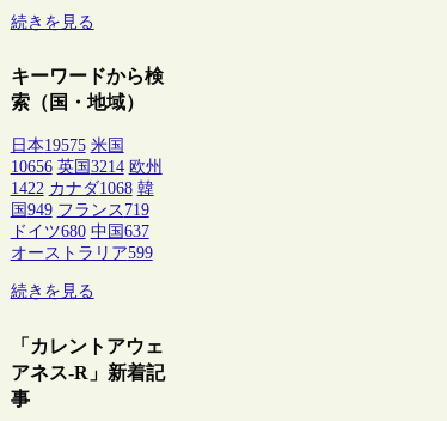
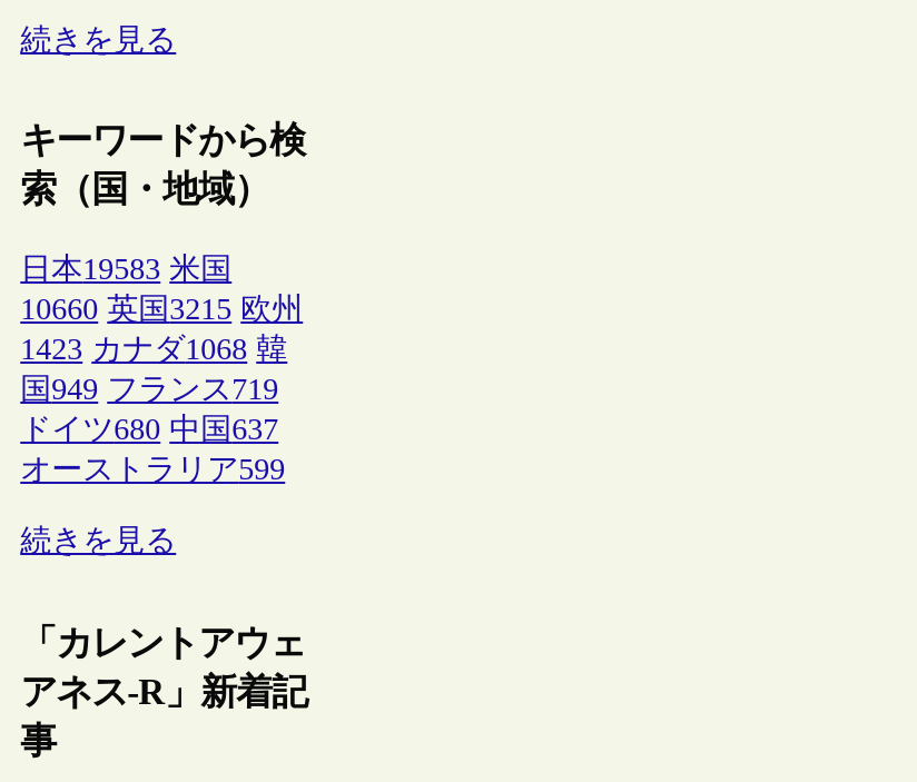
[10,137,124,155] 日本19575 米国 -> [20,253,232,287] 日本19583 米国
[10,158,162,176] 10656 英国3214 欧州 -> [20,293,303,327] 10660 英国3215 欧州
[10,180,154,198] 1422 カナダ1068 韓 -> [20,333,287,367] 1423 カナダ1068 韓

